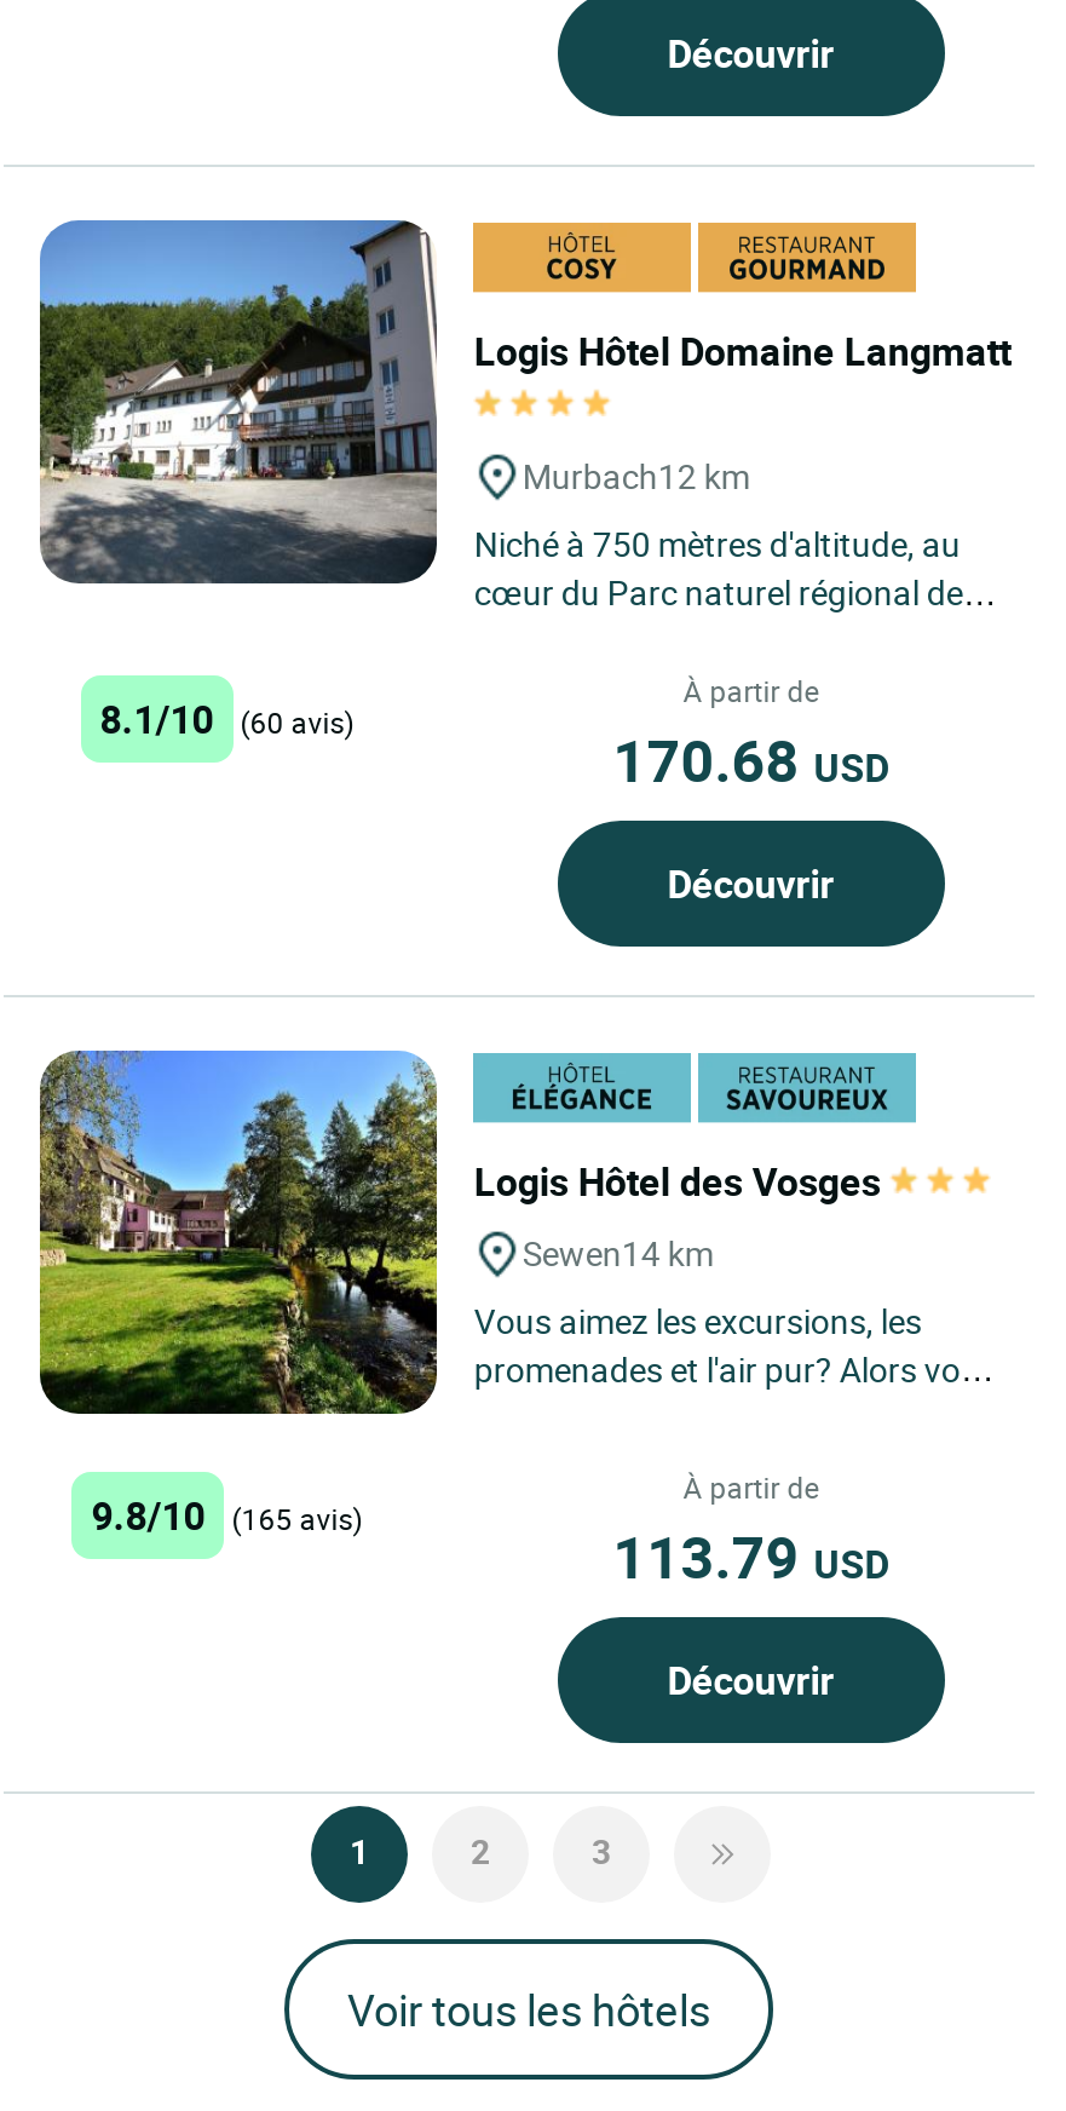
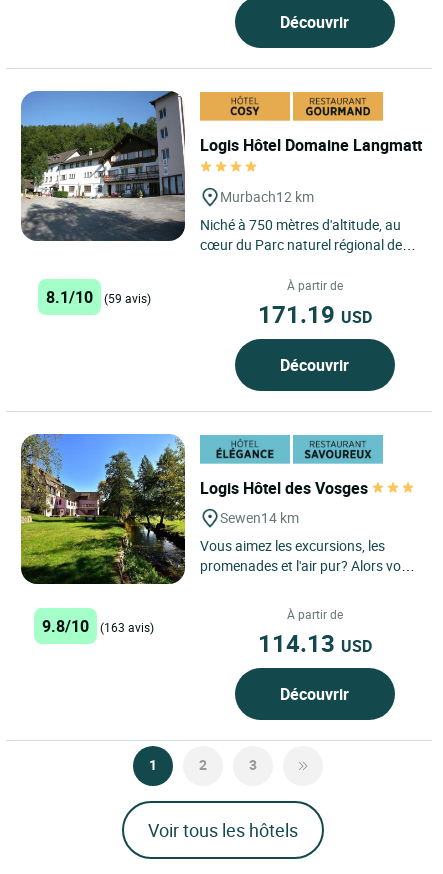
[100,692,354,745] 8.1/10 (60 avis) -> [46,286,151,308] 8.1/10 (59 avis)
[613,721,889,798] 170.68 USD -> [258,298,372,330] 171.19 USD
[91,1488,362,1542] 9.8/10 (165 avis) -> [42,615,154,637] 9.8/10 (163 avis)
[613,1517,889,1595] 113.79 USD -> [258,627,372,659] 114.13 USD

